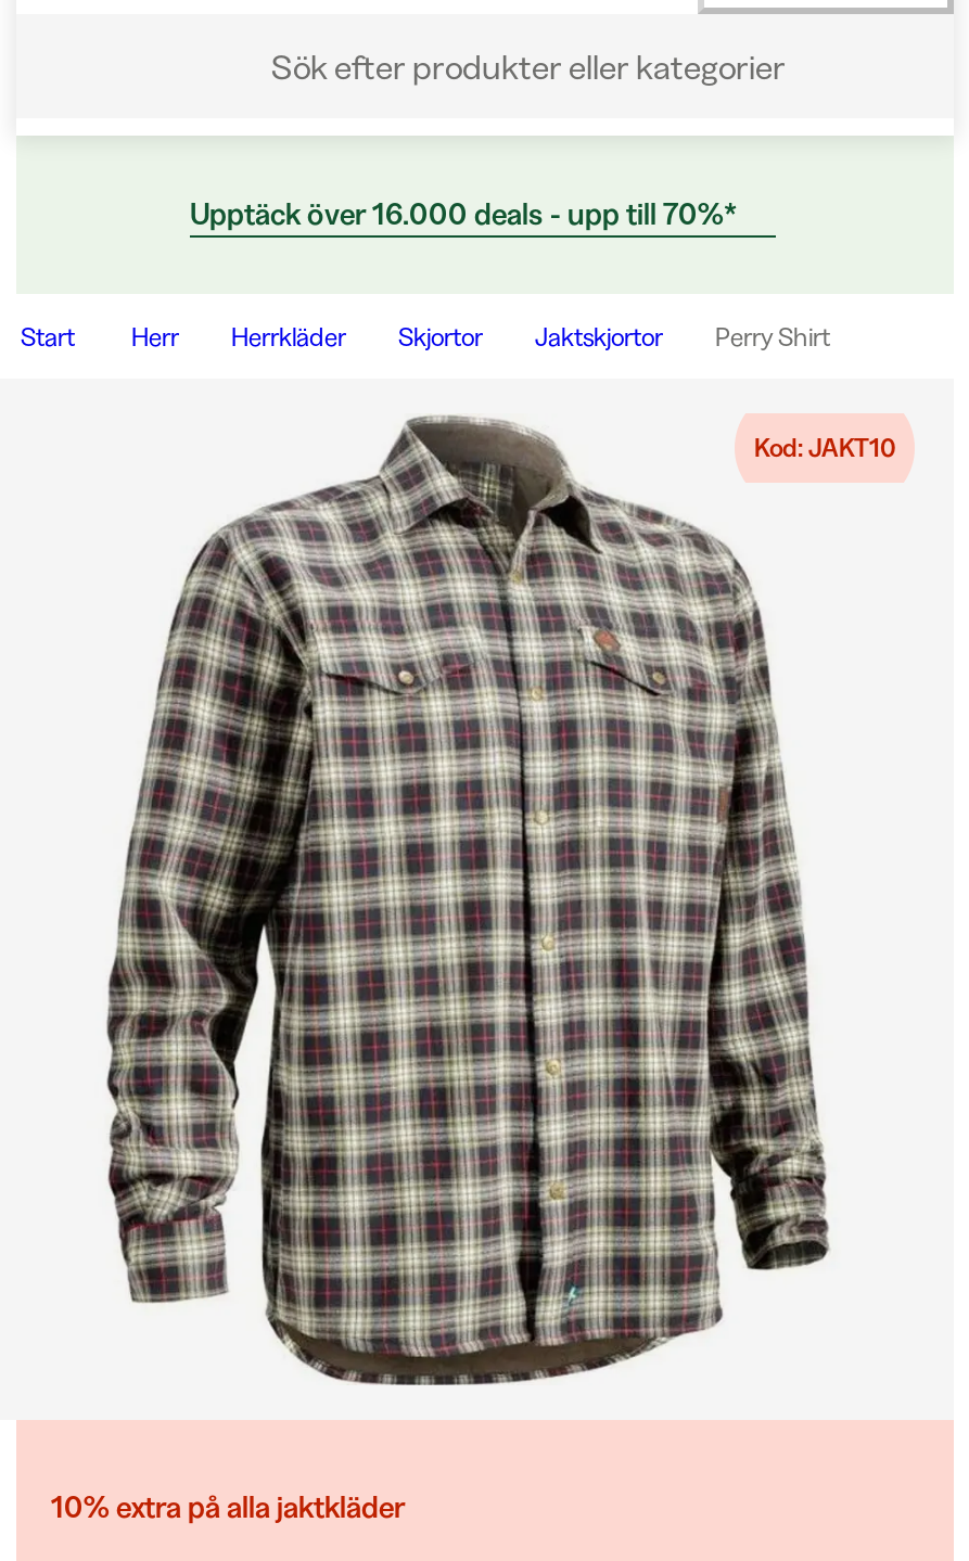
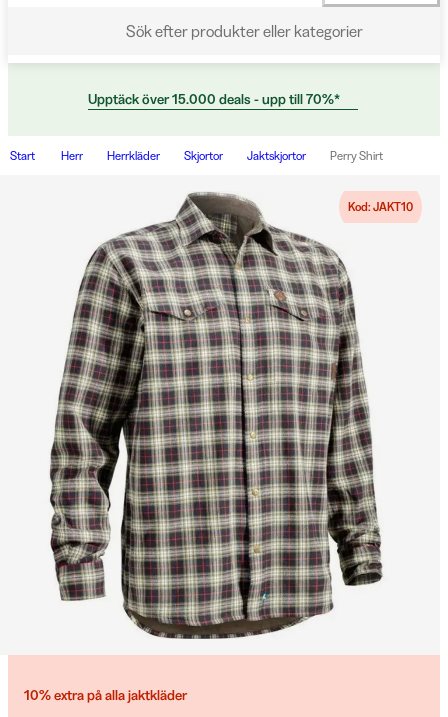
[190,194,737,233] Upptäck över 16.000 deals - upp till 70%* -> [88,90,340,108] Upptäck över 15.000 deals - upp till 70%*

